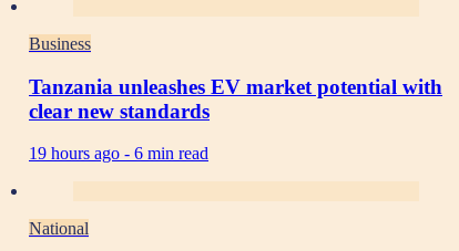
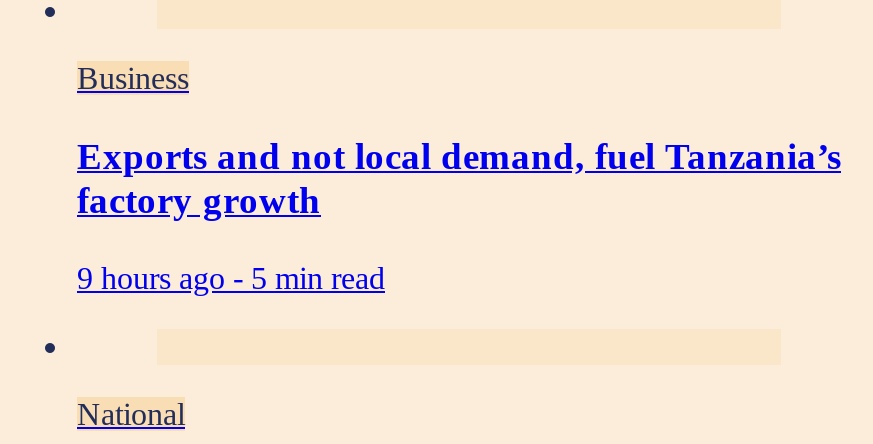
[29,75,442,122] Tanzania unleashes EV market potential with | clear new standards -> [77,135,841,221] Exports and not local demand, fuel Tanzania’s | factory growth
[29,144,208,163] 19 hours ago - 6 min read -> [77,261,385,295] 9 hours ago - 5 min read

